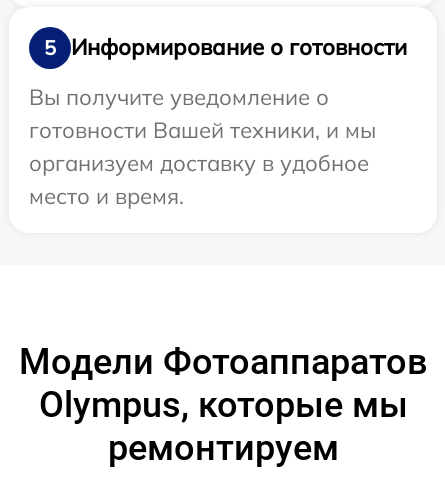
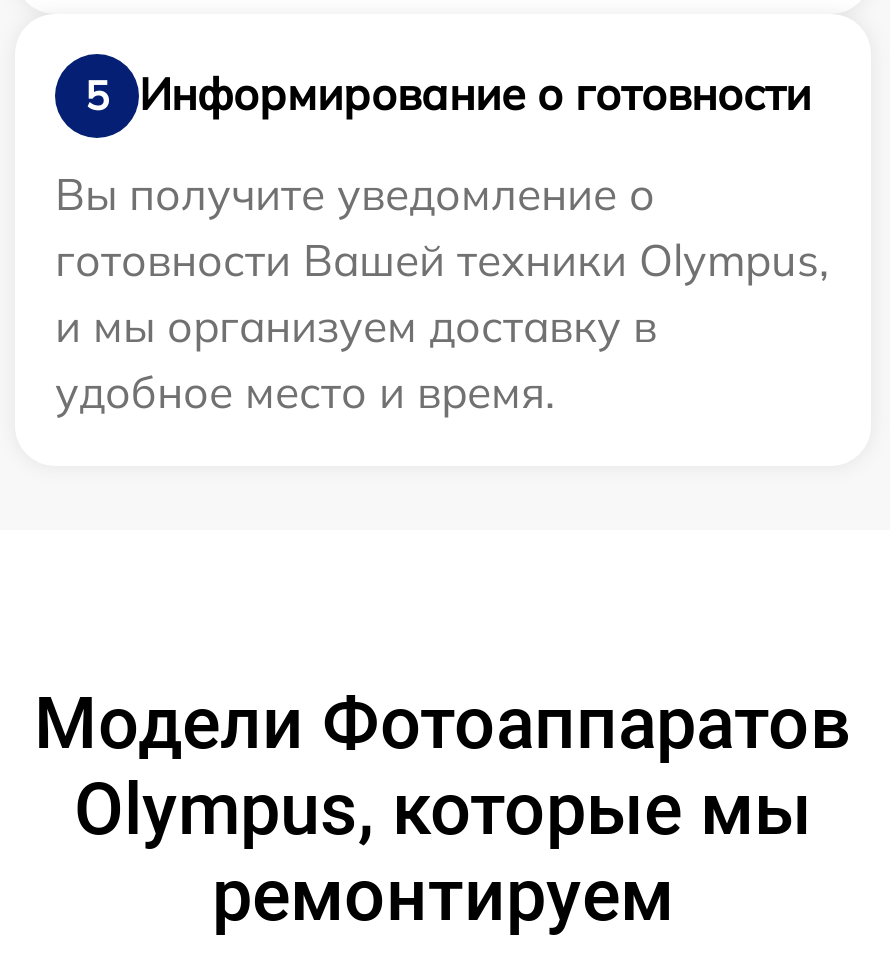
[29,115,376,209] готовности Вашей техники, и мы | организуем доставку в удобное | место и время. -> [55,231,829,419] готовности Вашей техники Olympus, | и мы организуем доставку в | удобное место и время.

